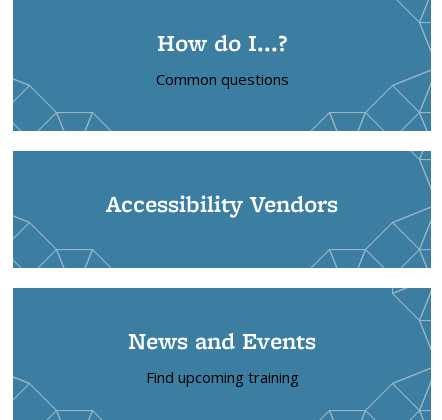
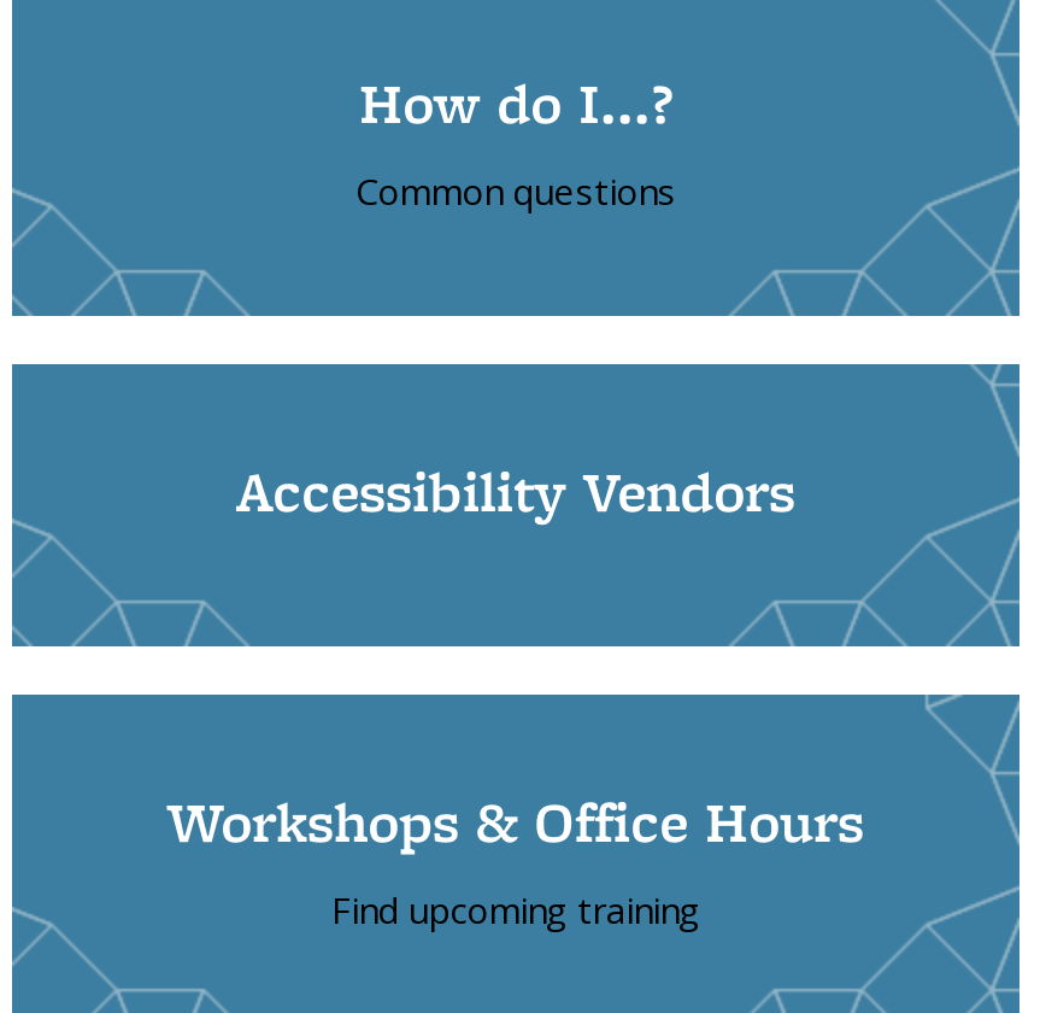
[128,325,316,356] News and Events -> [168,784,864,859] Workshops & Office Hours

